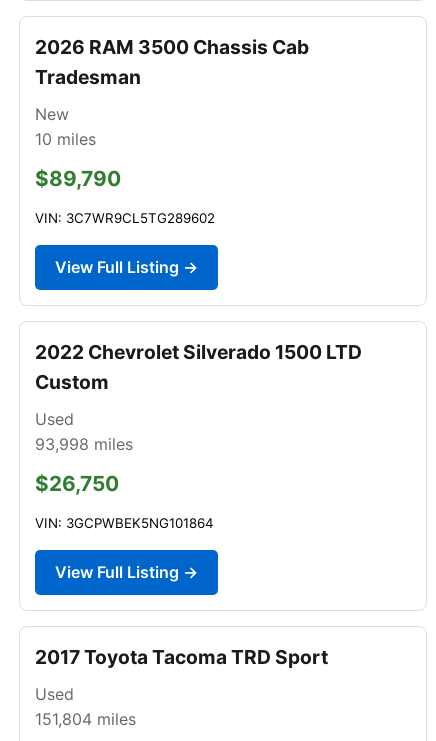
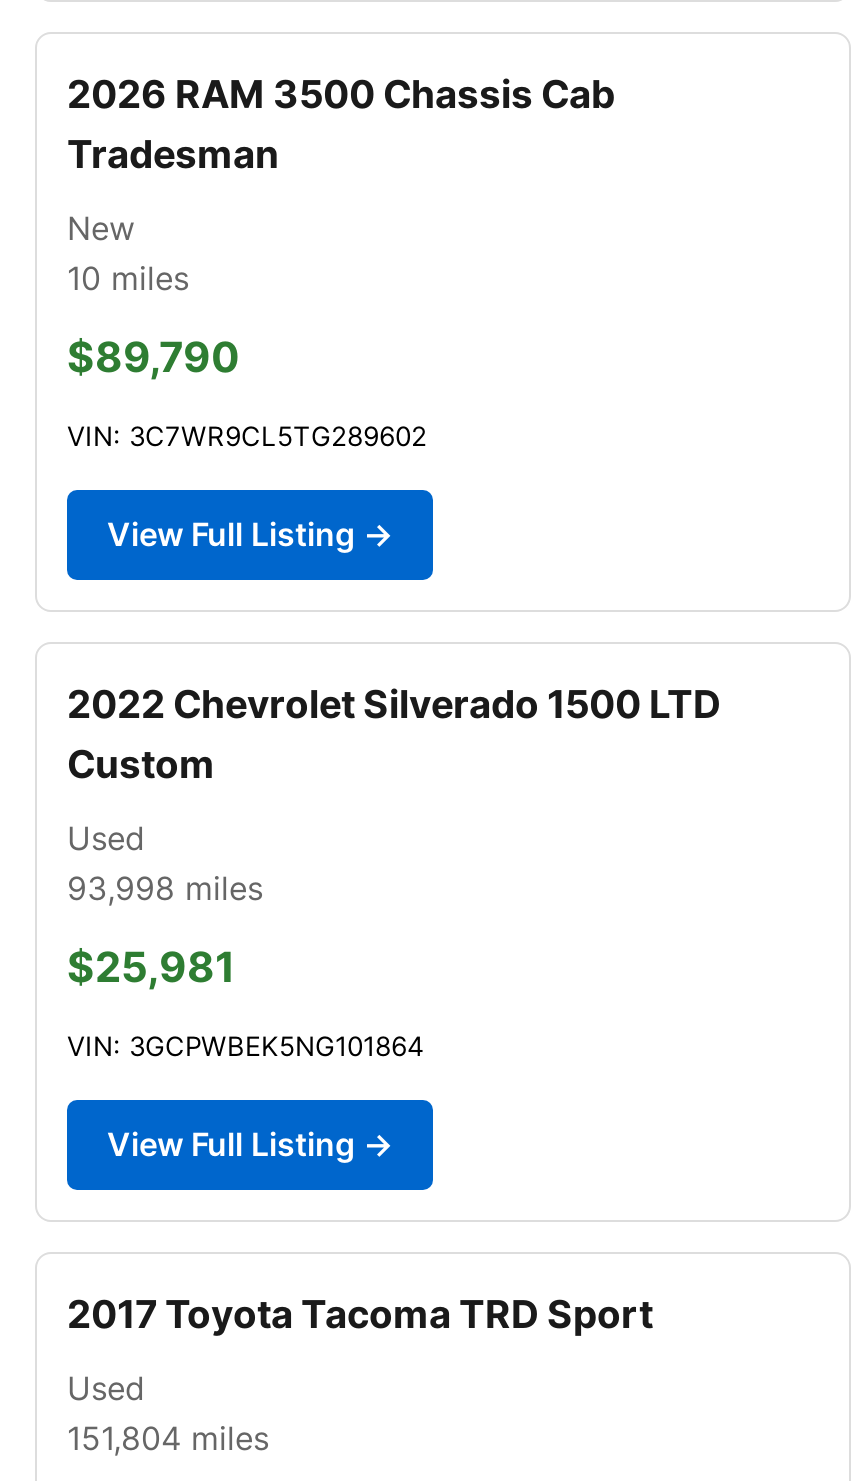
[35,471,119,496] $26,750 -> [67,942,235,992] $25,981

